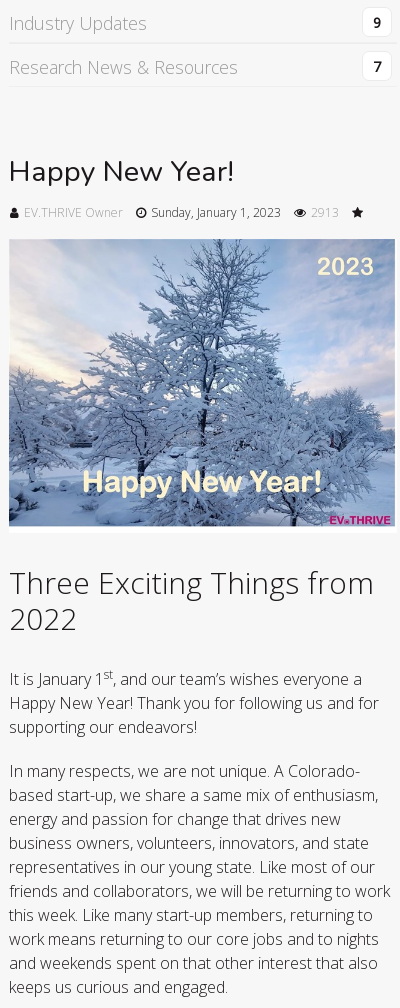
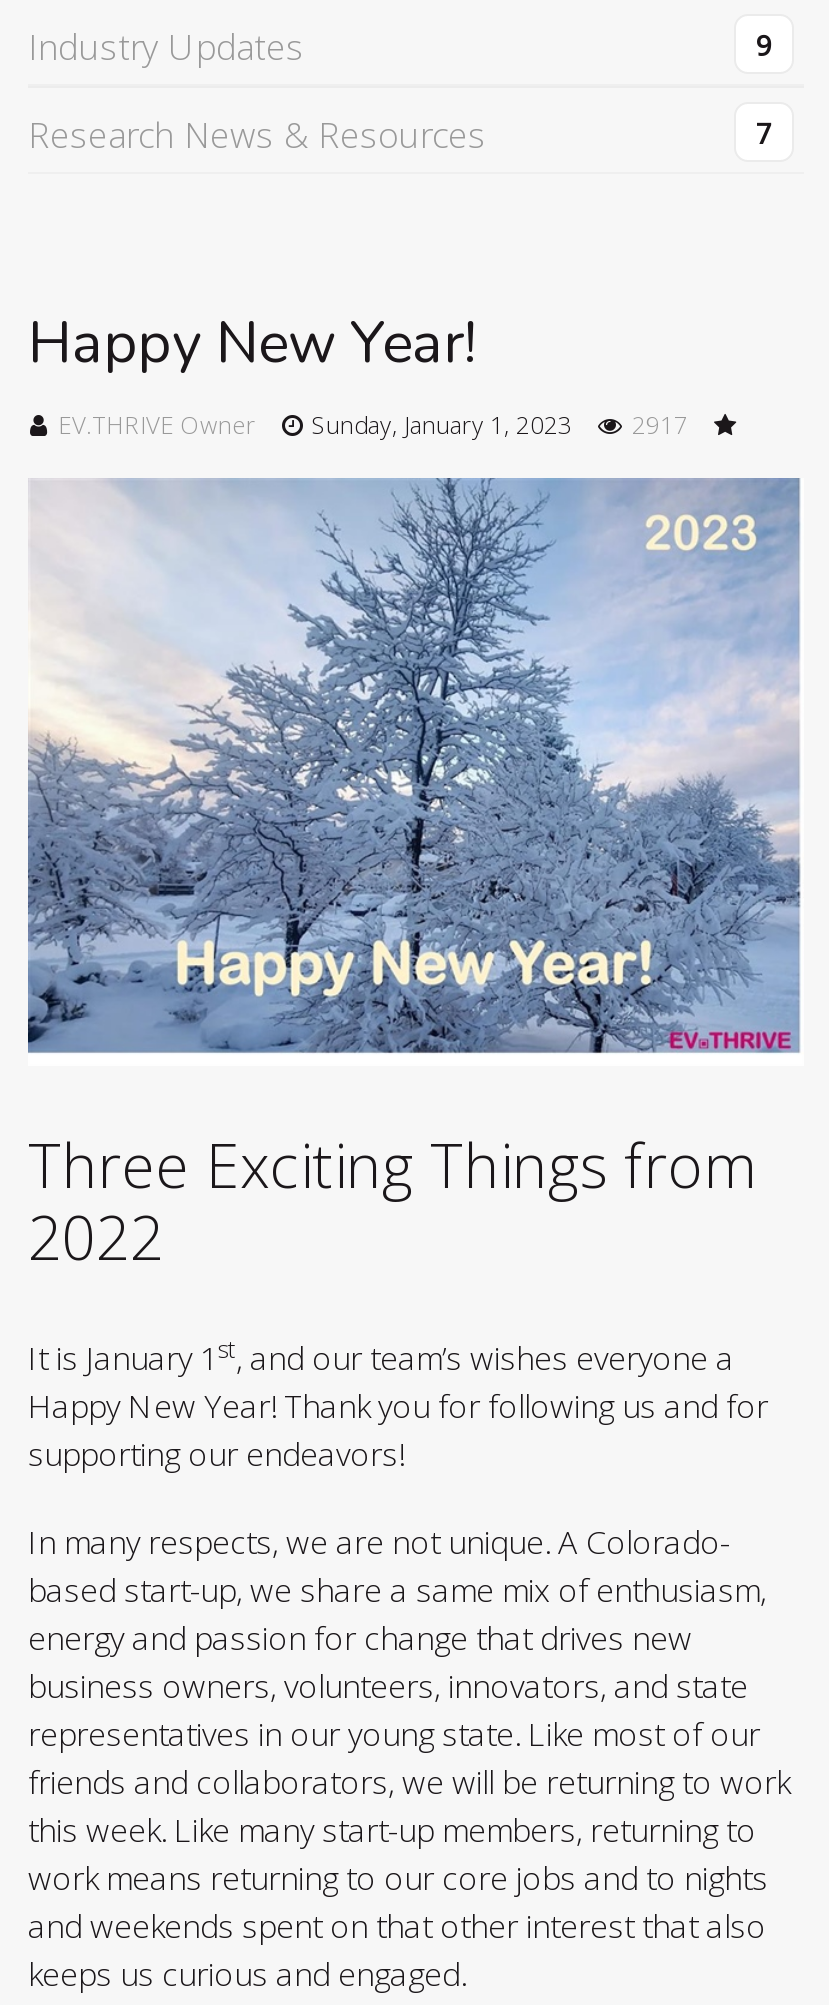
[24,204,339,221] EV.THRIVE Owner Sunday, January 1, 2023 2913 -> [58,409,688,443] EV.THRIVE Owner Sunday, January 1, 2023 2917

